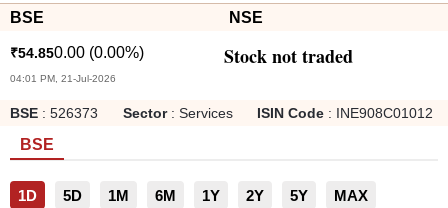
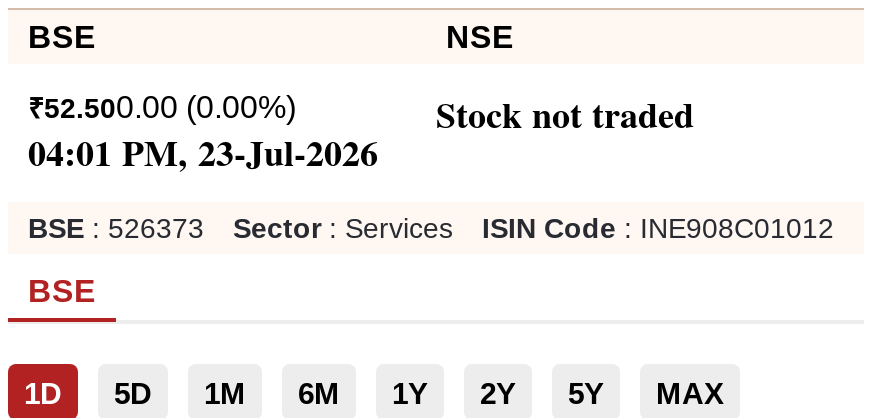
[10,43,144,61] ₹54.850.00 (0.00%) -> [28,89,296,124] ₹52.500.00 (0.00%)
[10,73,116,84] 04:01 PM, 21-Jul-2026 -> [28,126,378,178] 04:01 PM, 23-Jul-2026

